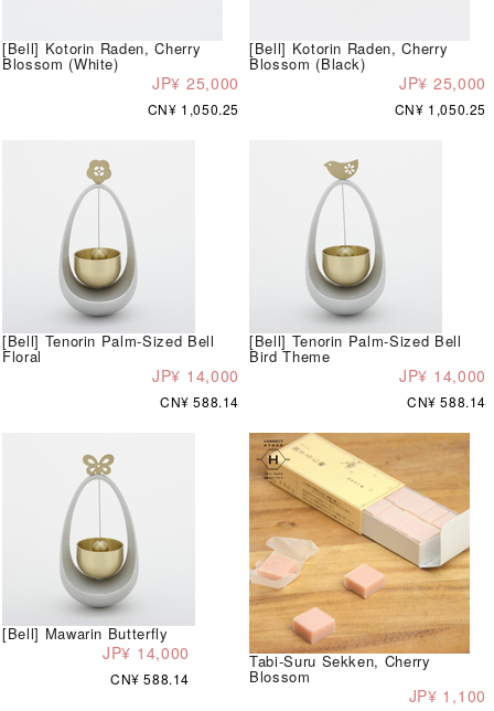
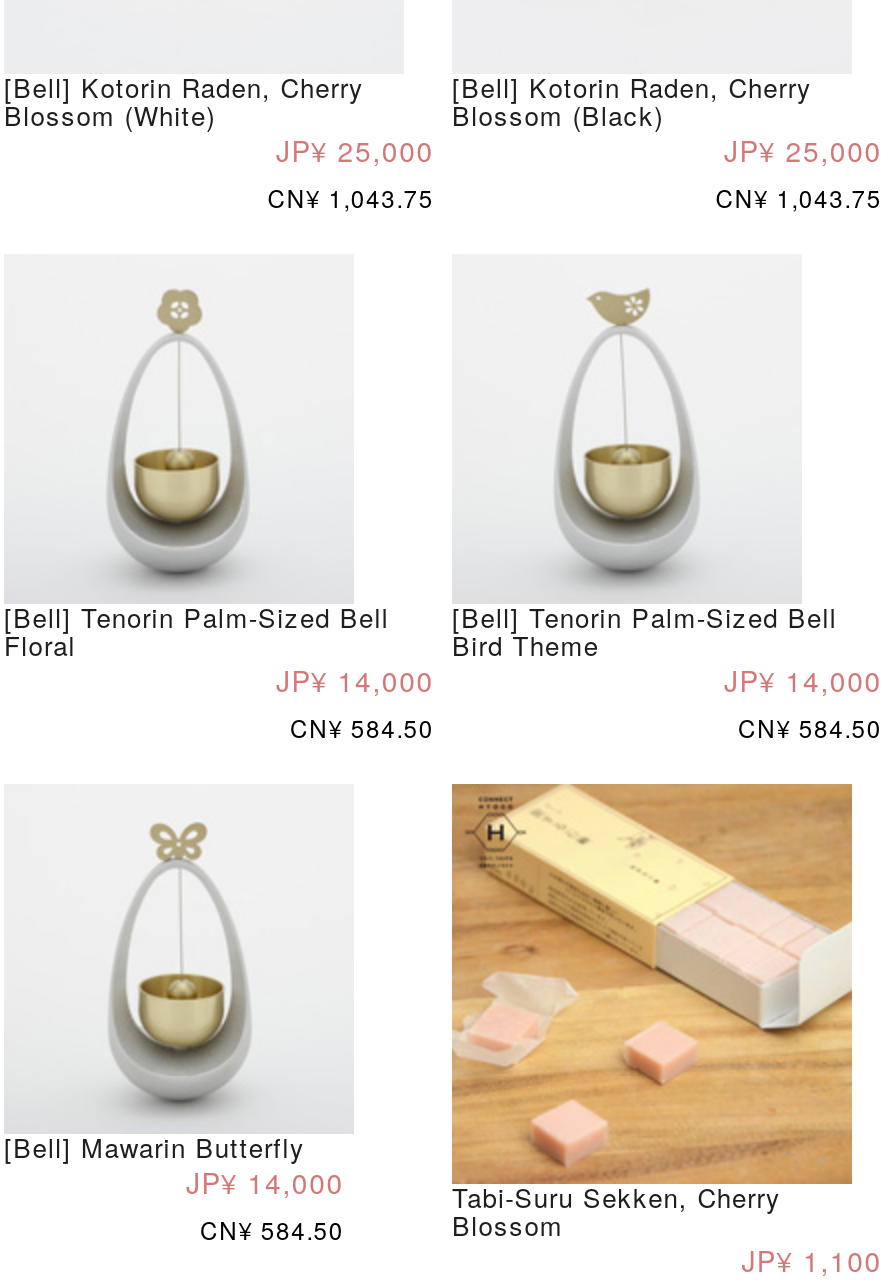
[148,99,239,118] CN¥ 1,050.25 -> [268,179,434,213] CN¥ 1,043.75
[395,99,486,118] CN¥ 1,050.25 -> [716,179,882,213] CN¥ 1,043.75
[160,392,239,410] CN¥ 588.14 -> [290,709,434,743] CN¥ 584.50
[407,392,486,410] CN¥ 588.14 -> [738,709,882,743] CN¥ 584.50
[110,669,190,687] CN¥ 588.14 -> [200,1211,344,1245] CN¥ 584.50

